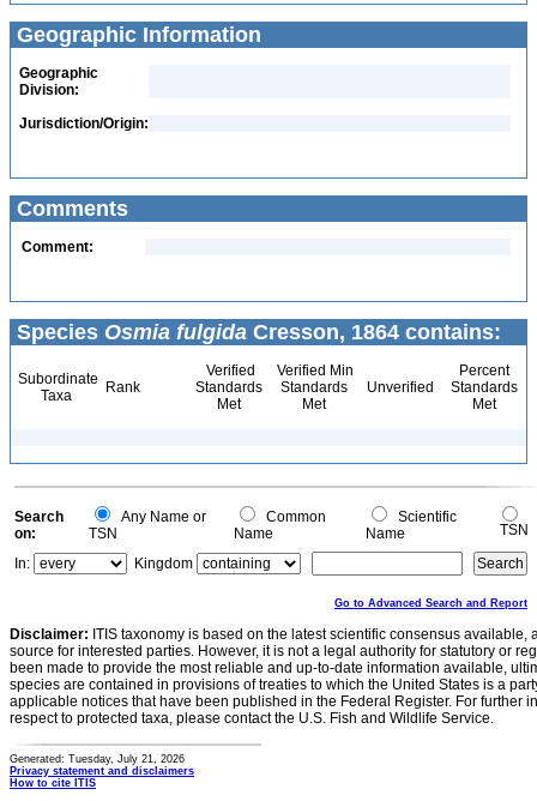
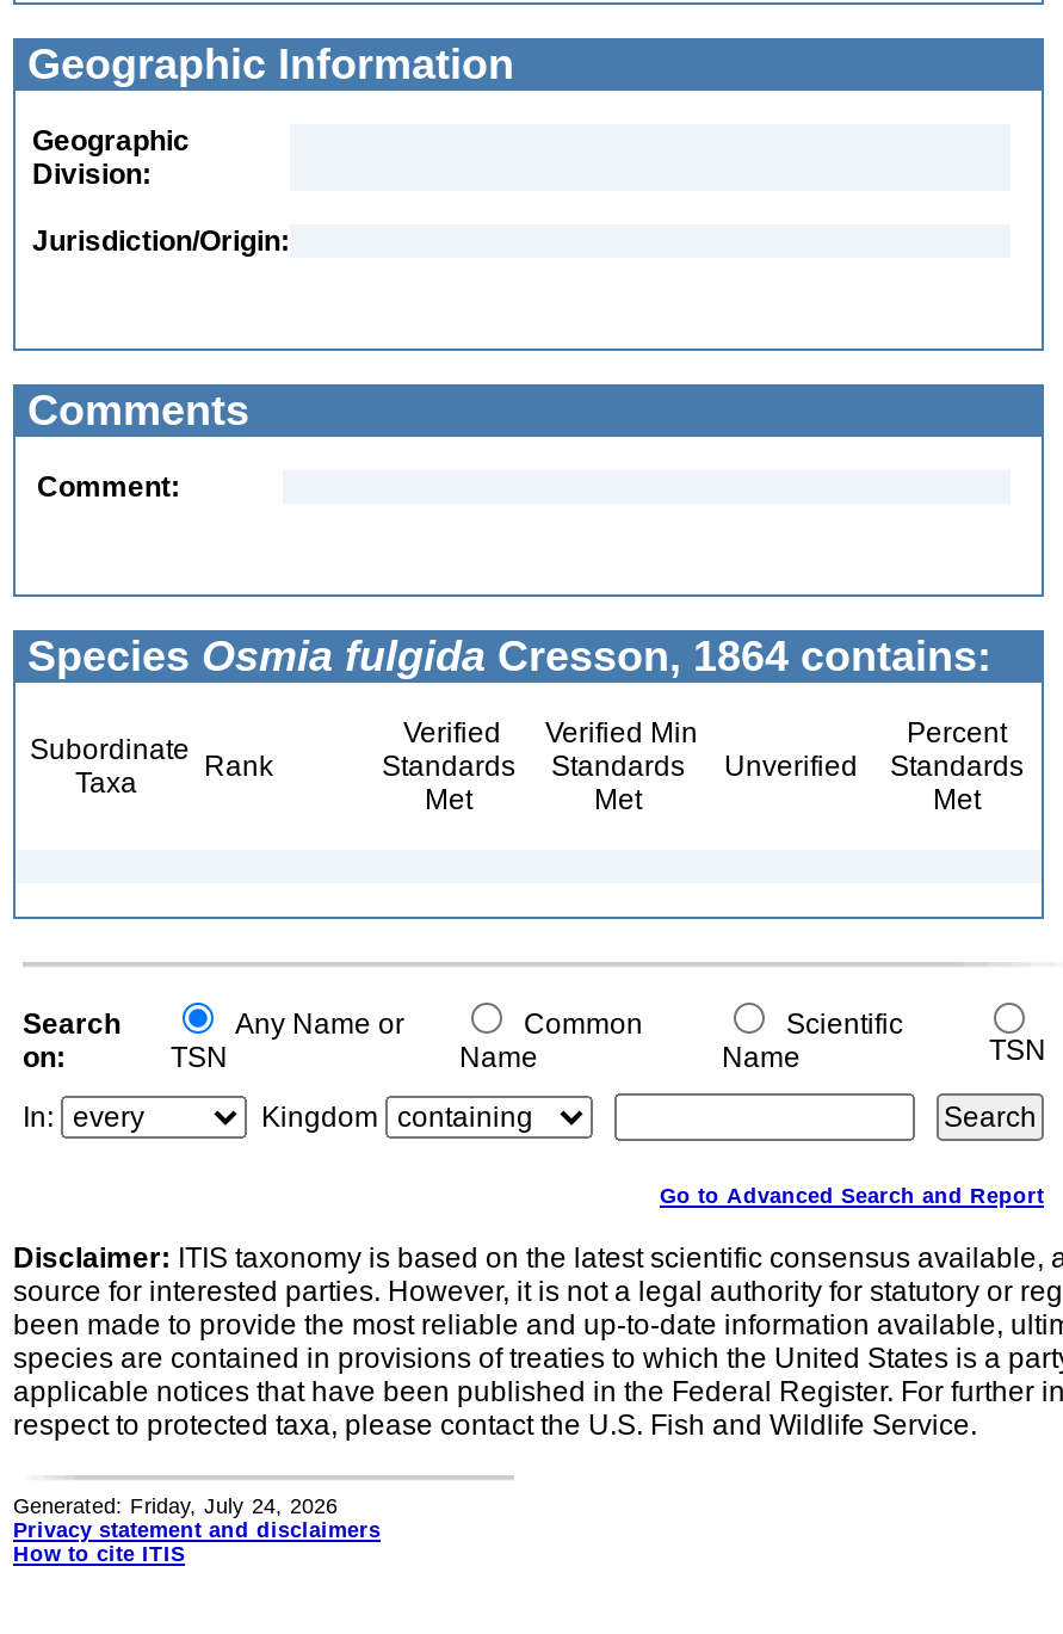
[10,753,185,765] Generated: Tuesday, July 21, 2026 -> [13,1494,338,1518] Generated: Friday, July 24, 2026

